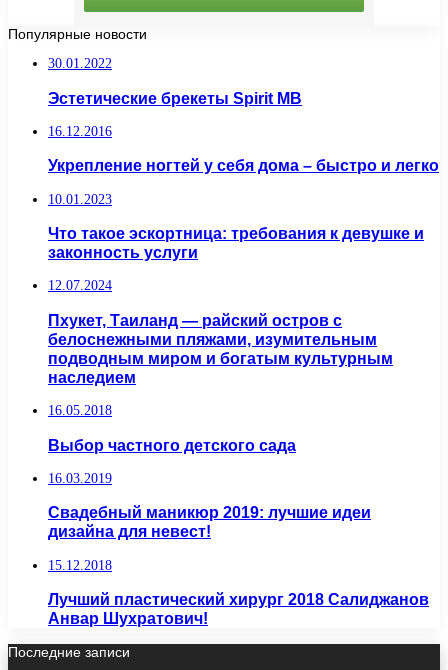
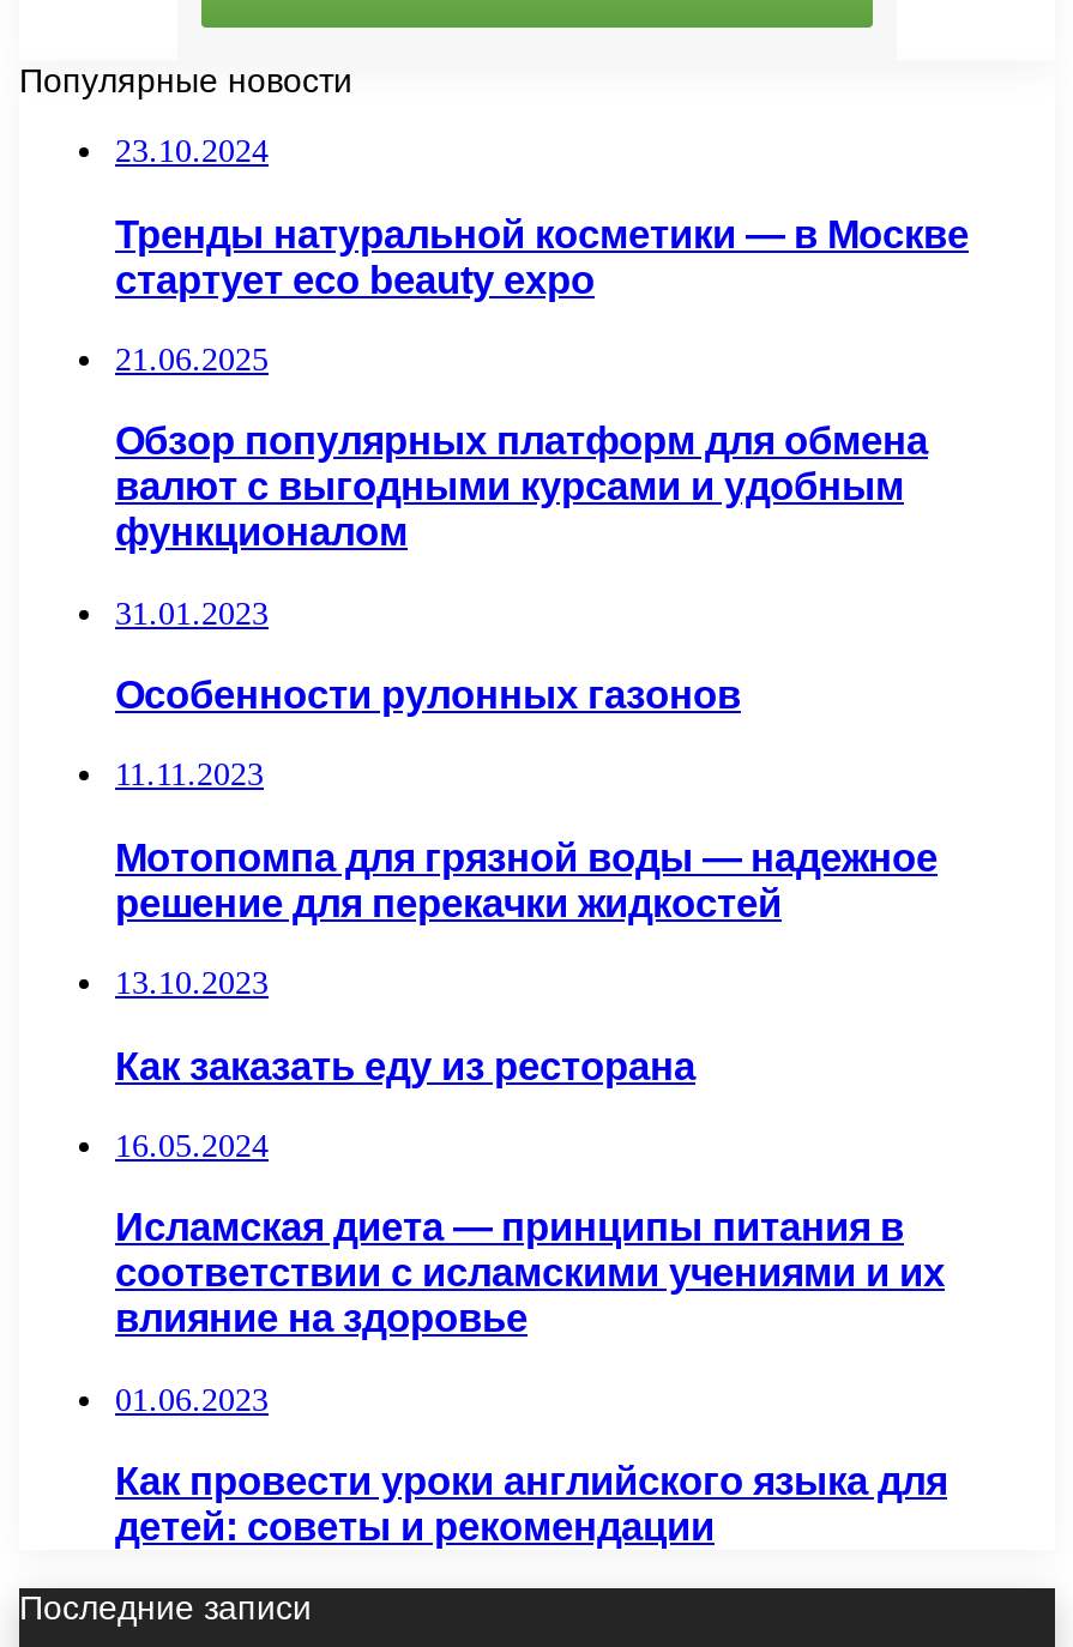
[48,56,112,71] 30.01.2022 -> [115,134,269,169] 23.10.2024
[48,89,302,107] Эстетические брекеты Spirit MB -> [115,211,969,300] Тренды натуральной косметики — в Москве | стартует eco beauty expo
[48,124,112,139] 16.12.2016 -> [115,341,269,377] 21.06.2025
[48,156,439,174] Укрепление ногтей у себя дома – быстро и легко -> [115,419,928,553] Обзор популярных платформ для обмена | валют с выгодными курсами и удобным | функционалом
[48,192,112,207] 10.01.2023 -> [115,595,269,631] 31.01.2023
[48,224,424,261] Что такое эскортница: требования к девушке и | законность услуги -> [115,673,741,716] Особенности рулонных газонов
[48,278,112,293] 12.07.2024 -> [115,757,264,793] 11.11.2023
[48,311,393,386] Пхукет, Таиланд — райский остров с | белоснежными пляжами, изумительным | подводным миром и богатым культурным | наследием -> [115,835,938,924] Мотопомпа для грязной воды — надежное | решение для перекачки жидкостей
[48,403,112,418] 16.05.2018 -> [115,965,269,1001] 13.10.2023
[48,436,296,454] Выбор частного детского сада -> [115,1043,695,1086] Как заказать еду из ресторана
[48,471,112,486] 16.03.2019 -> [115,1128,269,1164] 16.05.2024
[48,503,371,540] Свадебный маникюр 2019: лучшие идеи | дизайна для невест! -> [115,1205,945,1340] Исламская диета — принципы питания в | соответствии с исламскими учениями и их | влияние на здоровье
[48,558,112,573] 15.12.2018 -> [115,1381,269,1417] 01.06.2023
[48,590,429,627] Лучший пластический хирург 2018 Салиджанов | Анвар Шухратович! -> [115,1459,947,1548] Как провести уроки английского языка для | детей: советы и рекомендации

